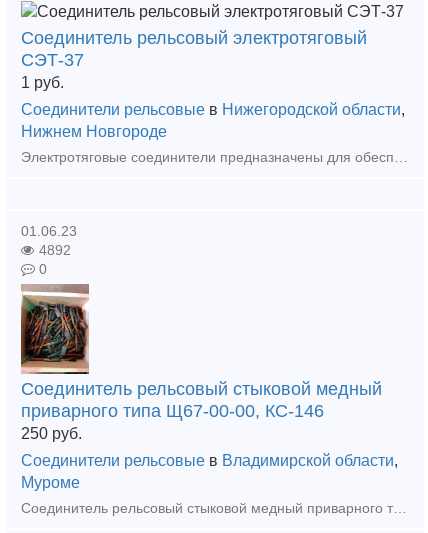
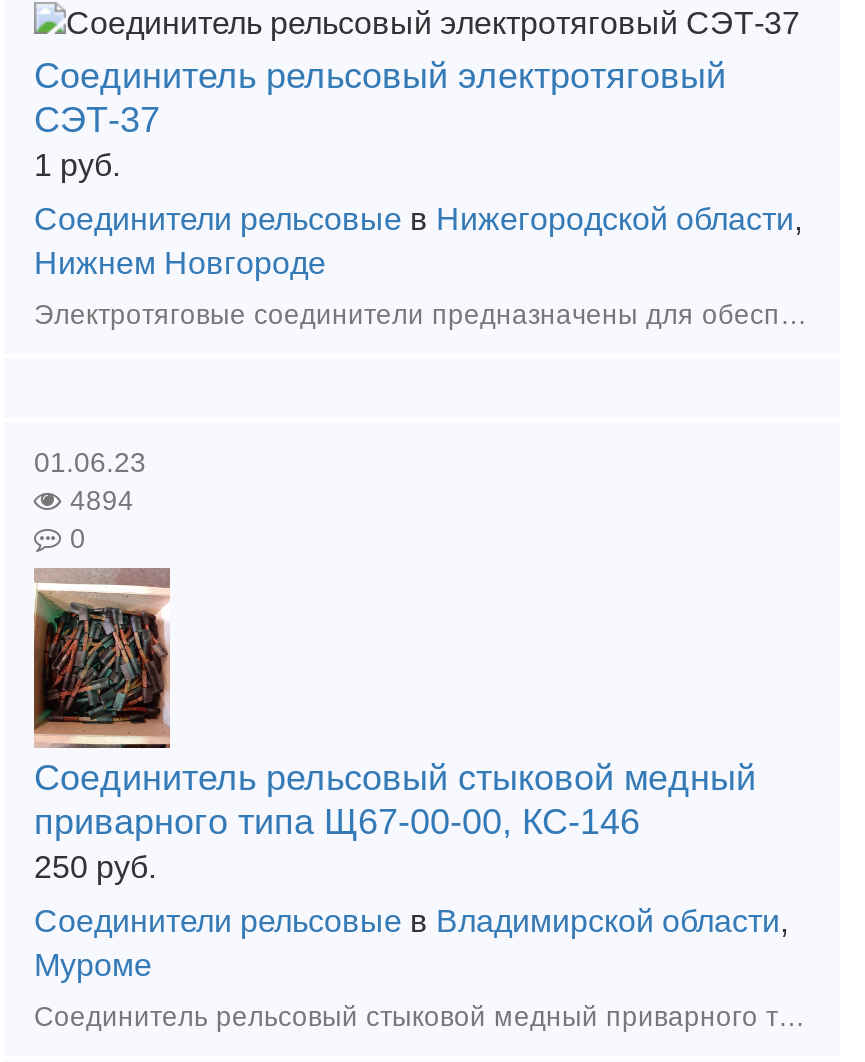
[35,242,71,257] 4892 -> [62,485,134,515] 4894

